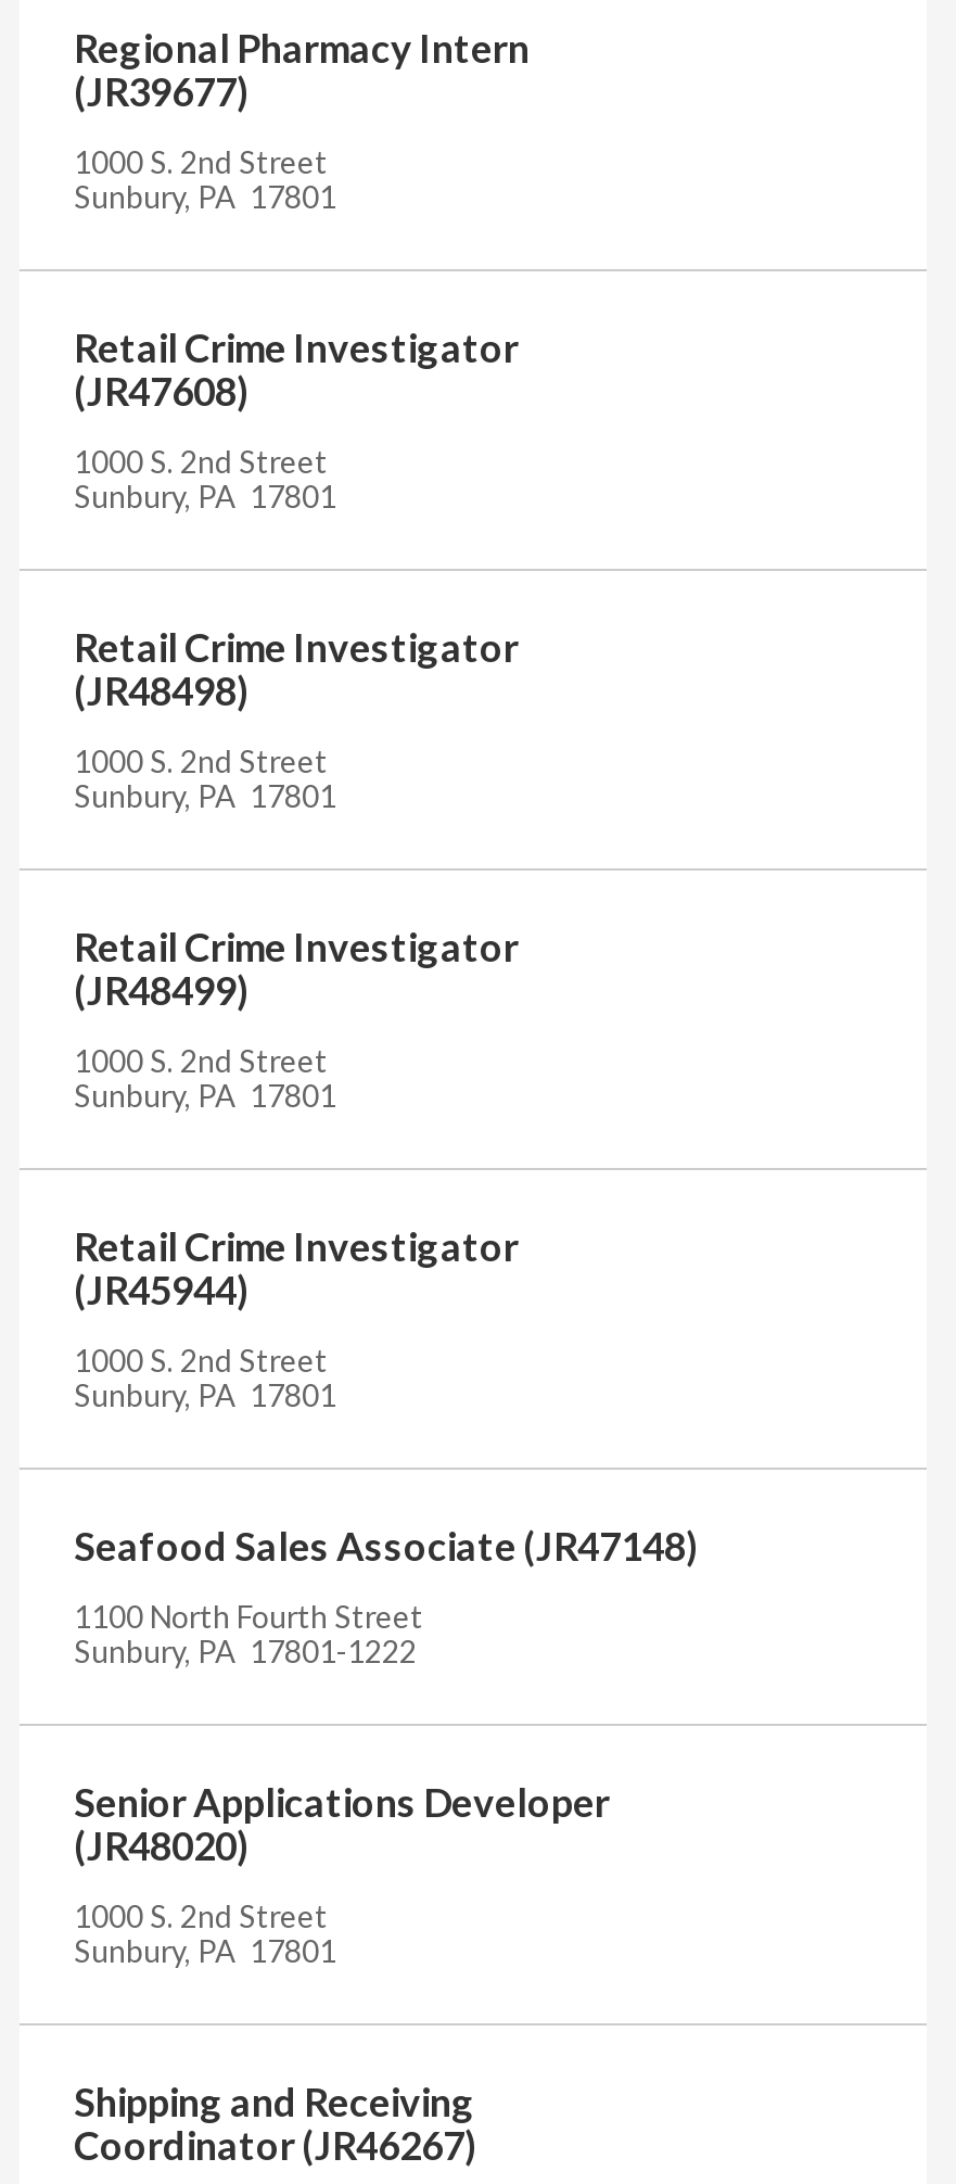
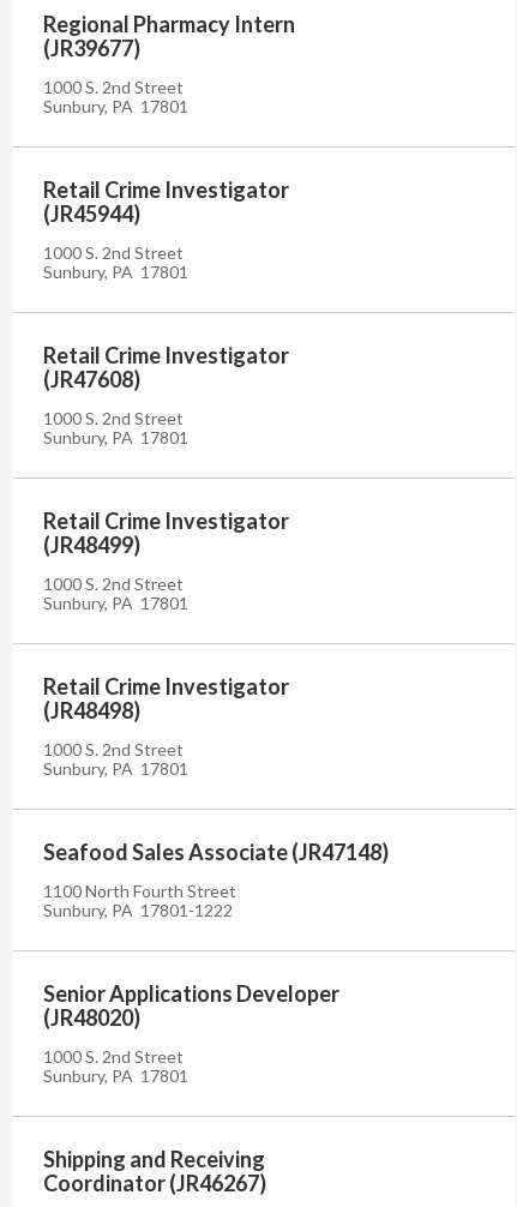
[74,368,250,416] (JR47608) -> [43,201,140,227] (JR45944)
[74,668,250,715] (JR48498) -> [43,367,140,393] (JR47608)
[74,1267,250,1315] (JR45944) -> [43,698,140,724] (JR48498)

